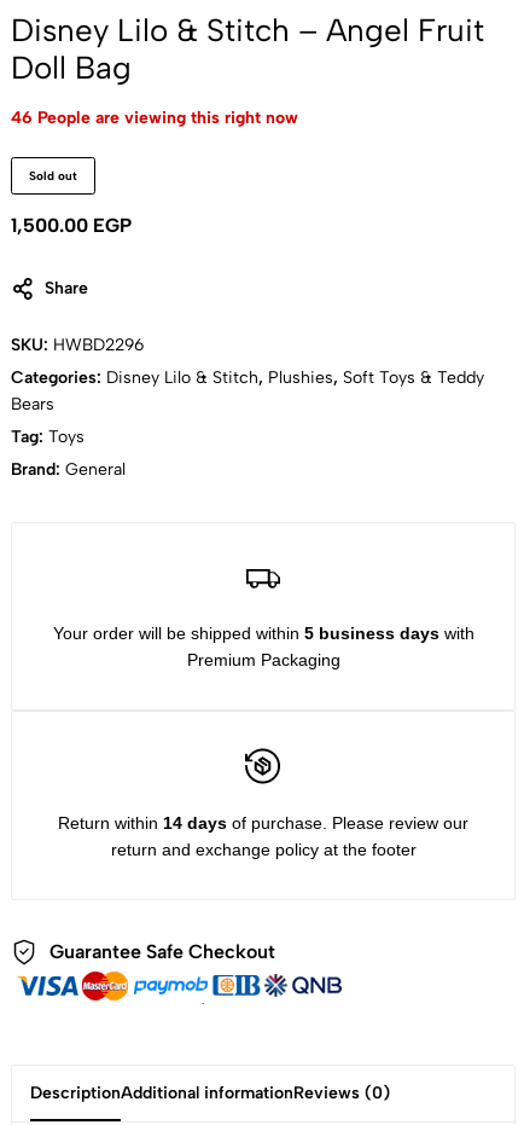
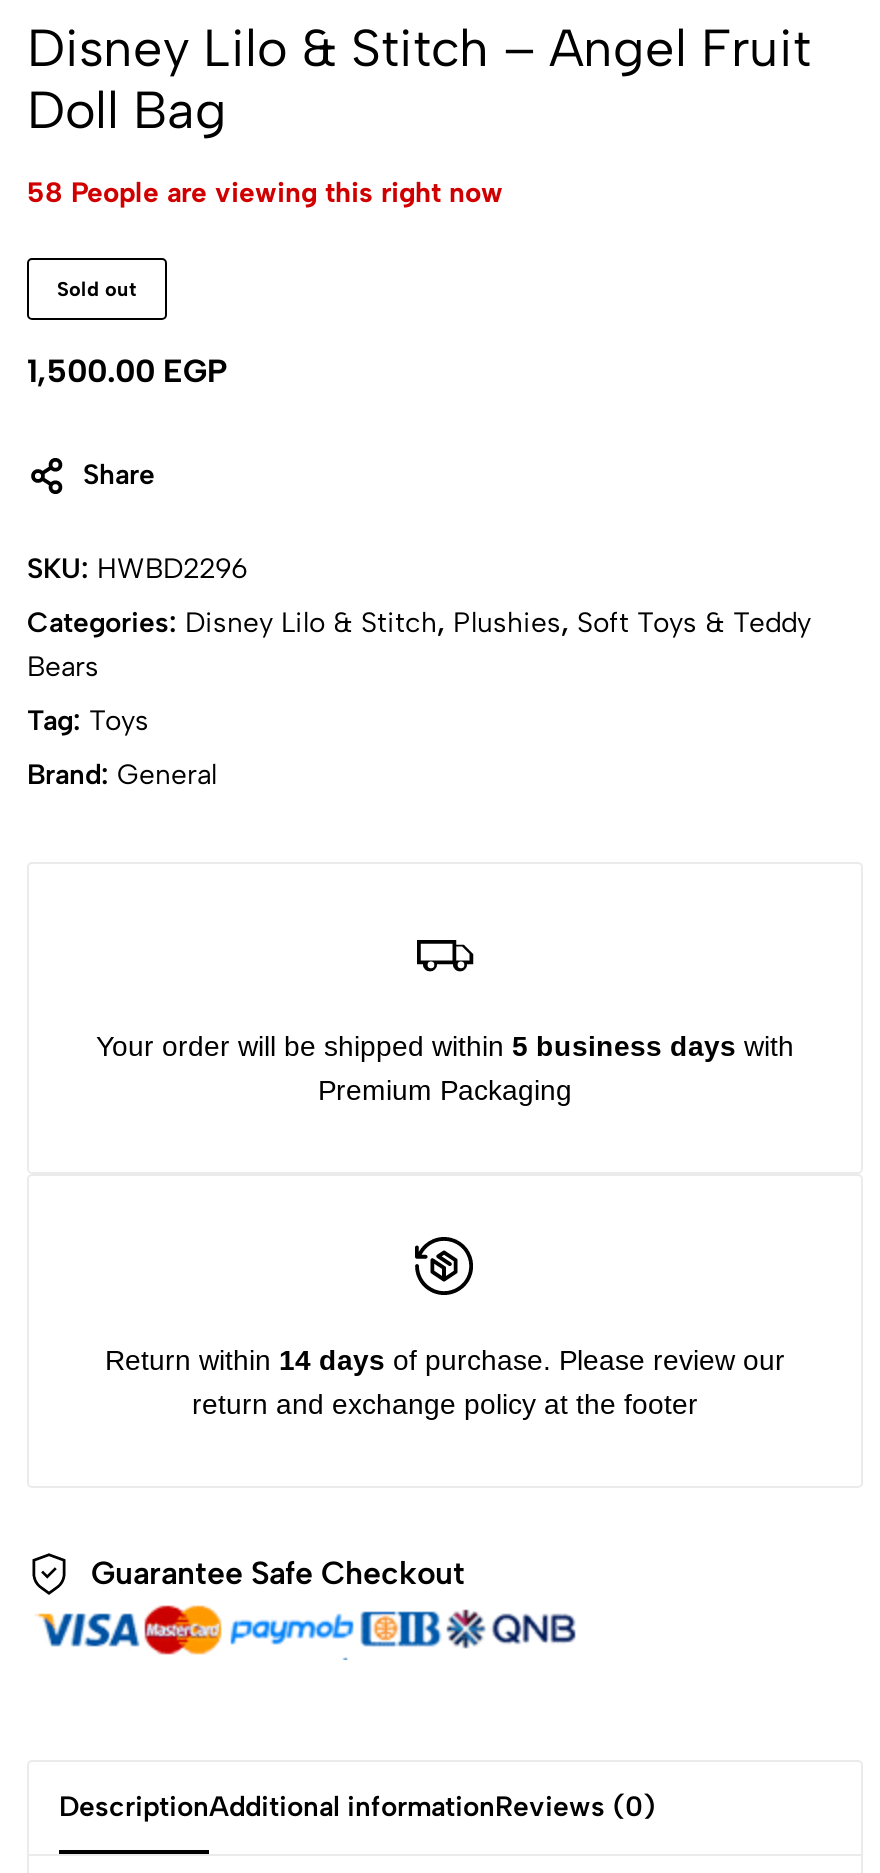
[11,108,298,128] 46 People are viewing this right now -> [27,176,503,210] 58 People are viewing this right now

